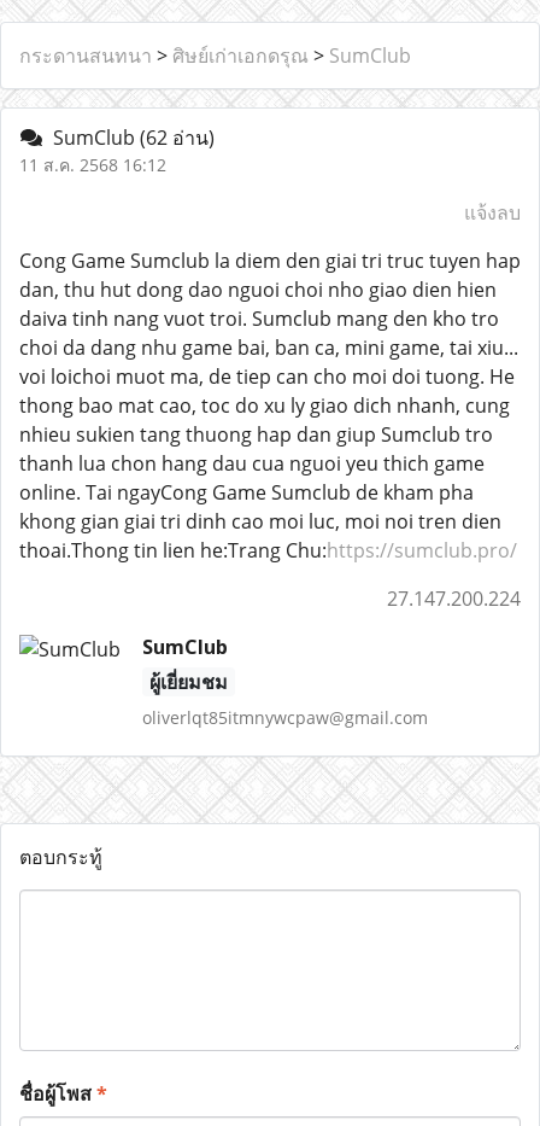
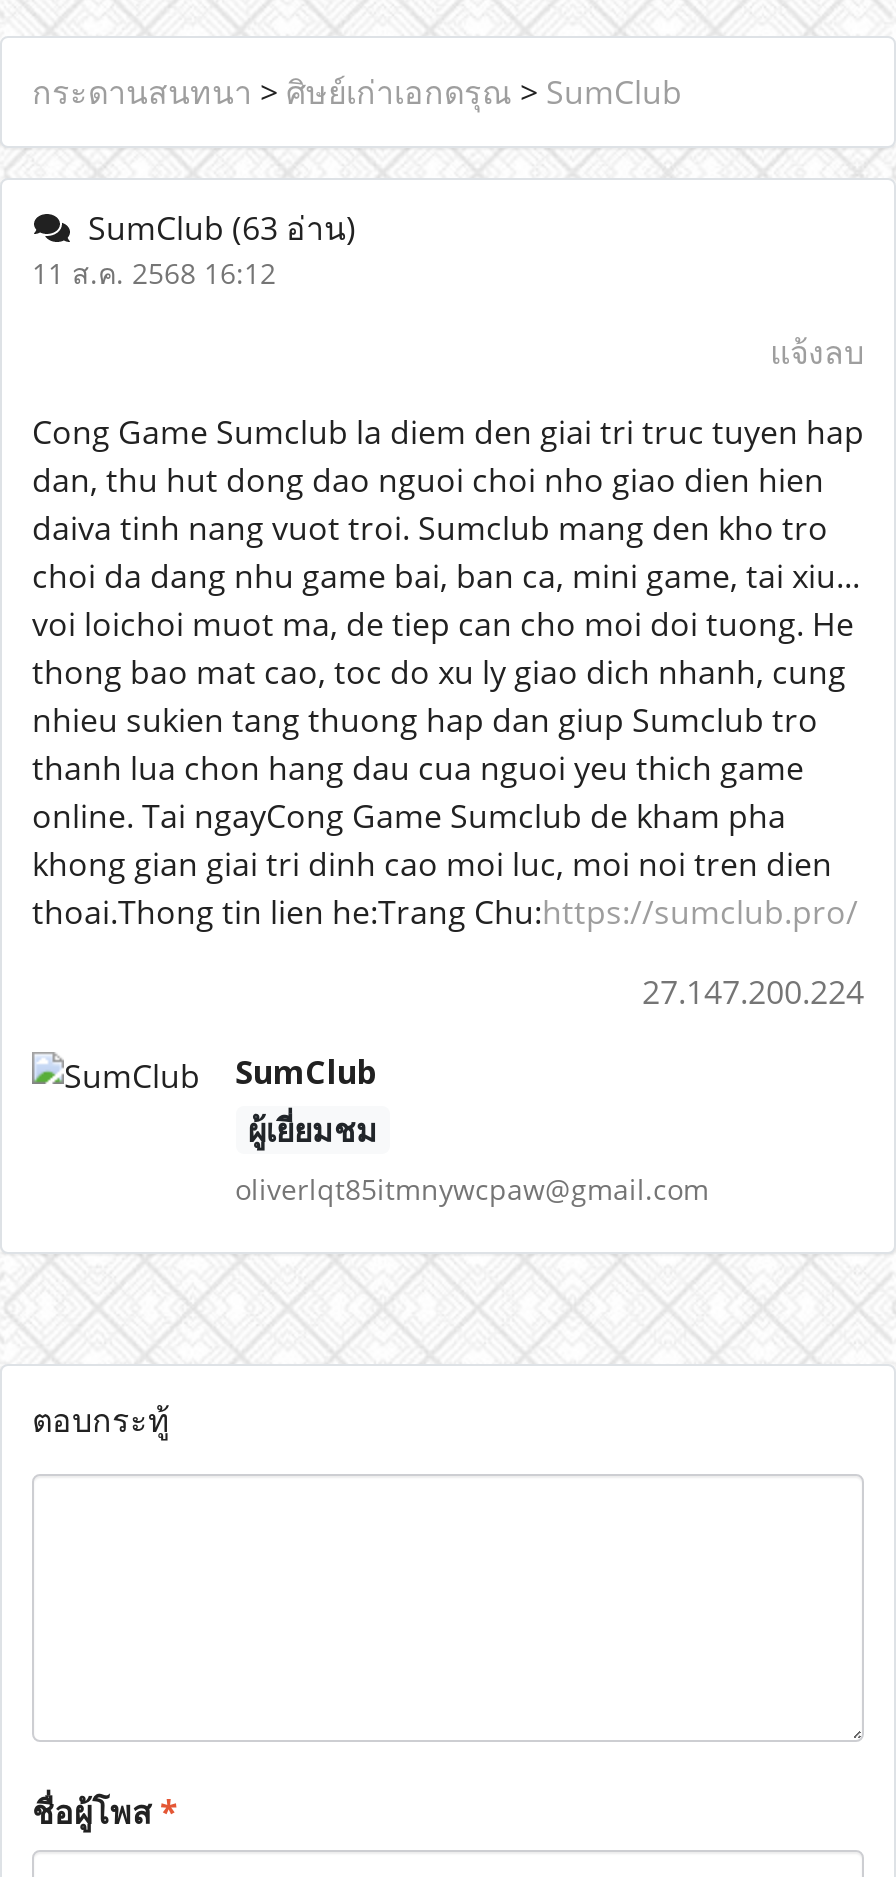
[43,124,215,151] SumClub (62 อ่าน) -> [72,206,356,250] SumClub (63 อ่าน)

